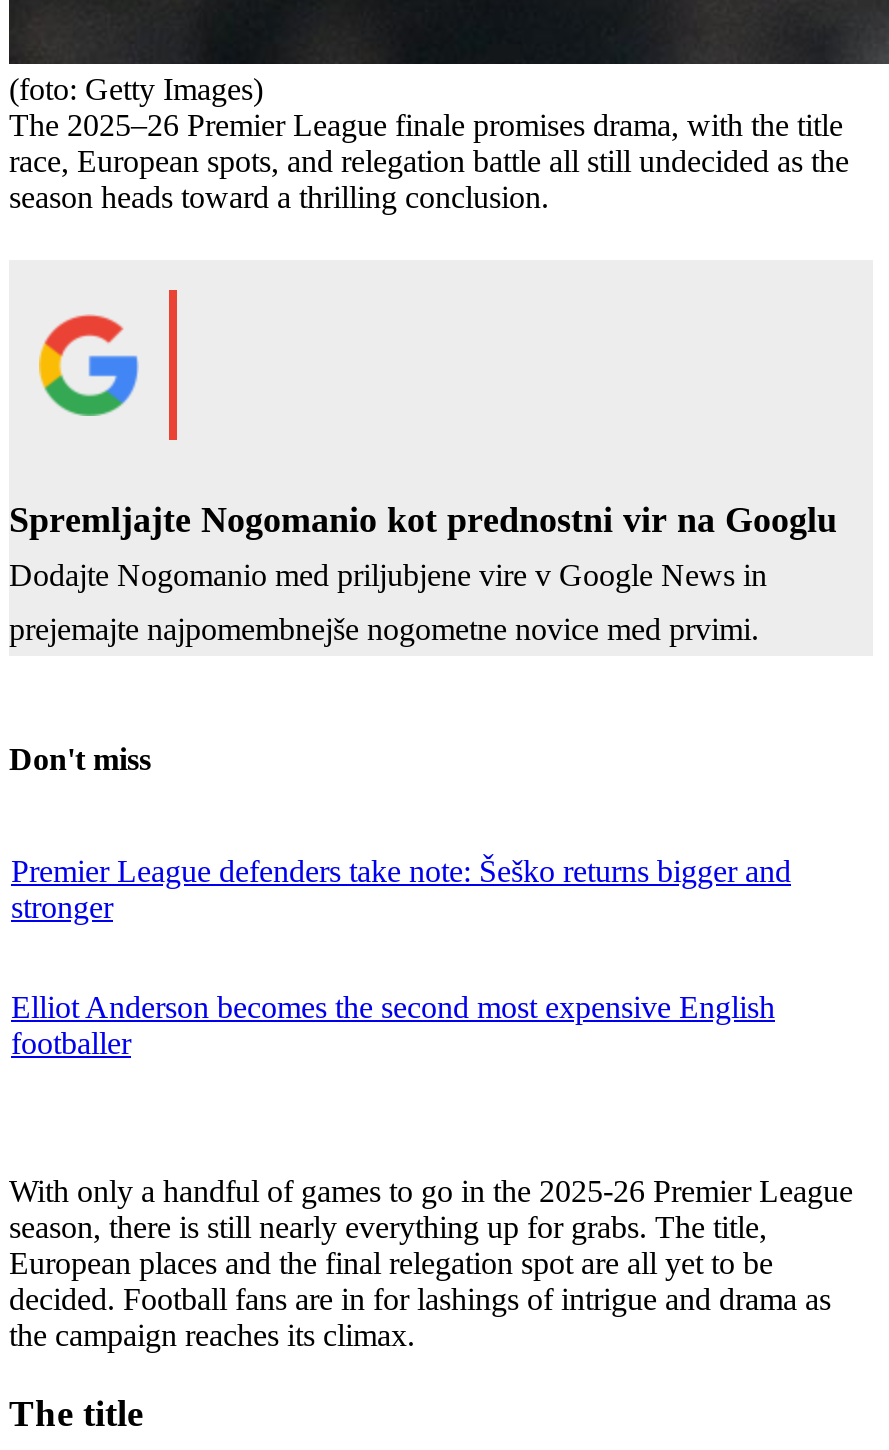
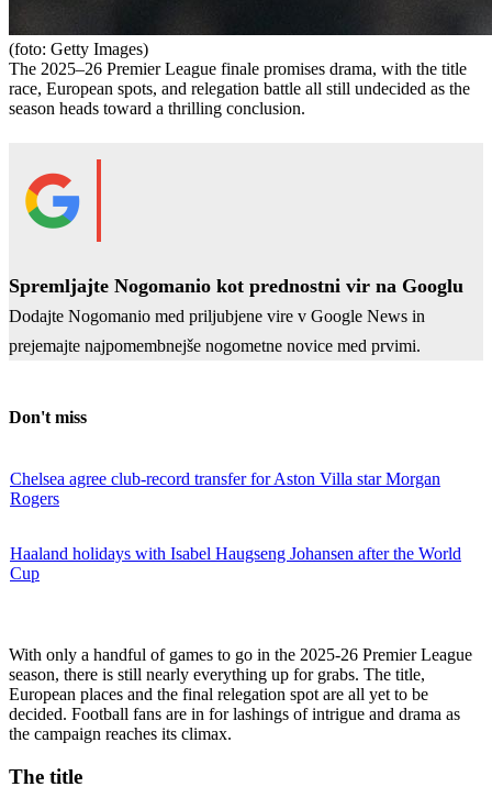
[11,854,791,924] Premier League defenders take note: Šeško returns bigger and | stronger -> [10,469,440,508] Chelsea agree club-record transfer for Aston Villa star Morgan | Rogers
[11,990,775,1060] Elliot Anderson becomes the second most expensive English | footballer -> [10,544,461,582] Haaland holidays with Isabel Haugseng Johansen after the World | Cup

